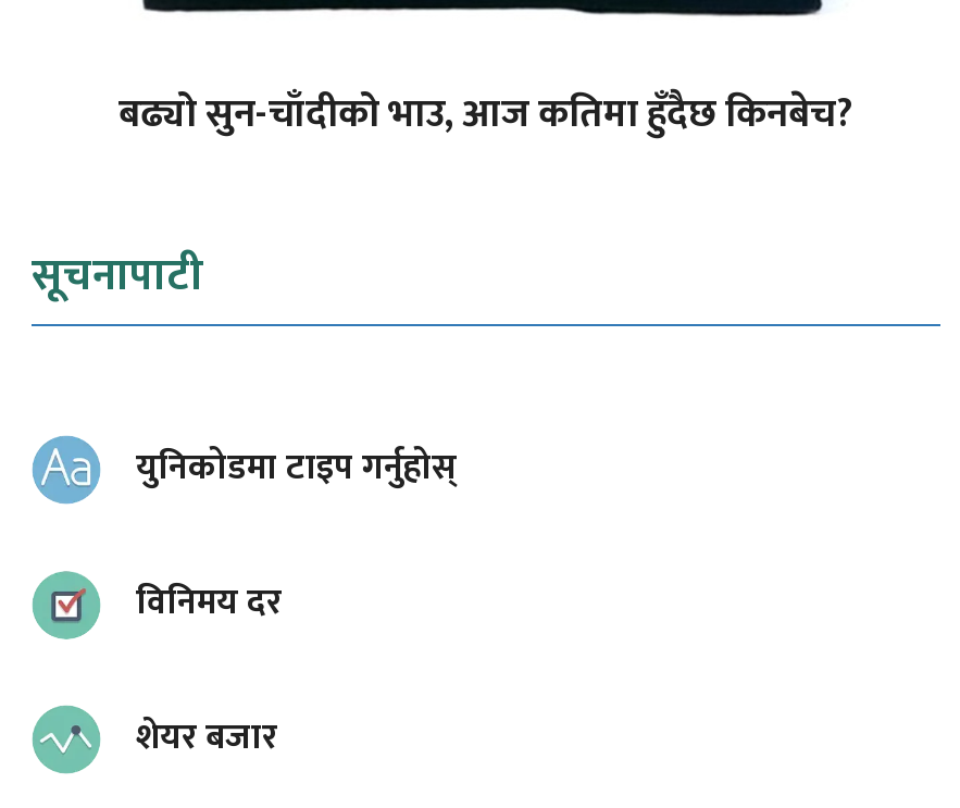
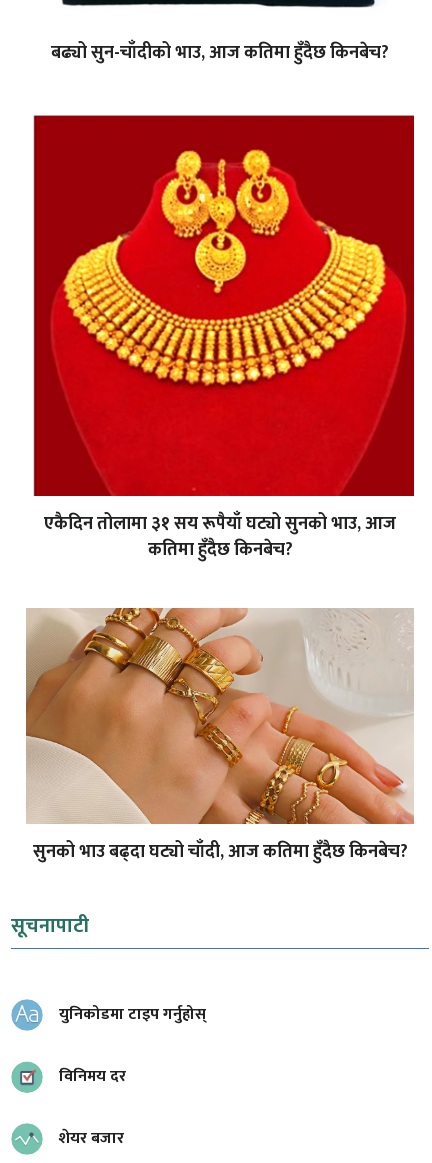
none -> [25,607,415,867] [image] | सुनको भाउ बढ्दा घट्यो चाँदी, आज कतिमा हुँदैछ किनबेच?
none -> [33,114,415,565] [image] | एकैदिन तोलामा ३१ सय रूपैयाँ घट्यो सुनको भाउ, आज | कतिमा हुँदैछ किनबेच?

